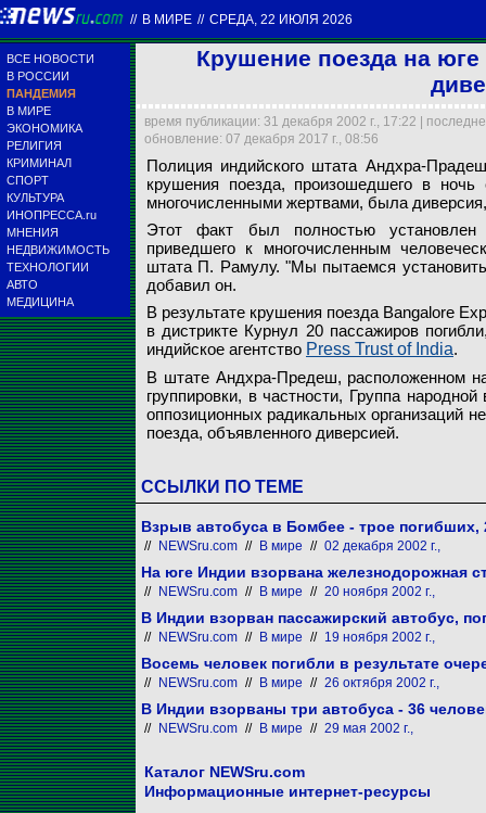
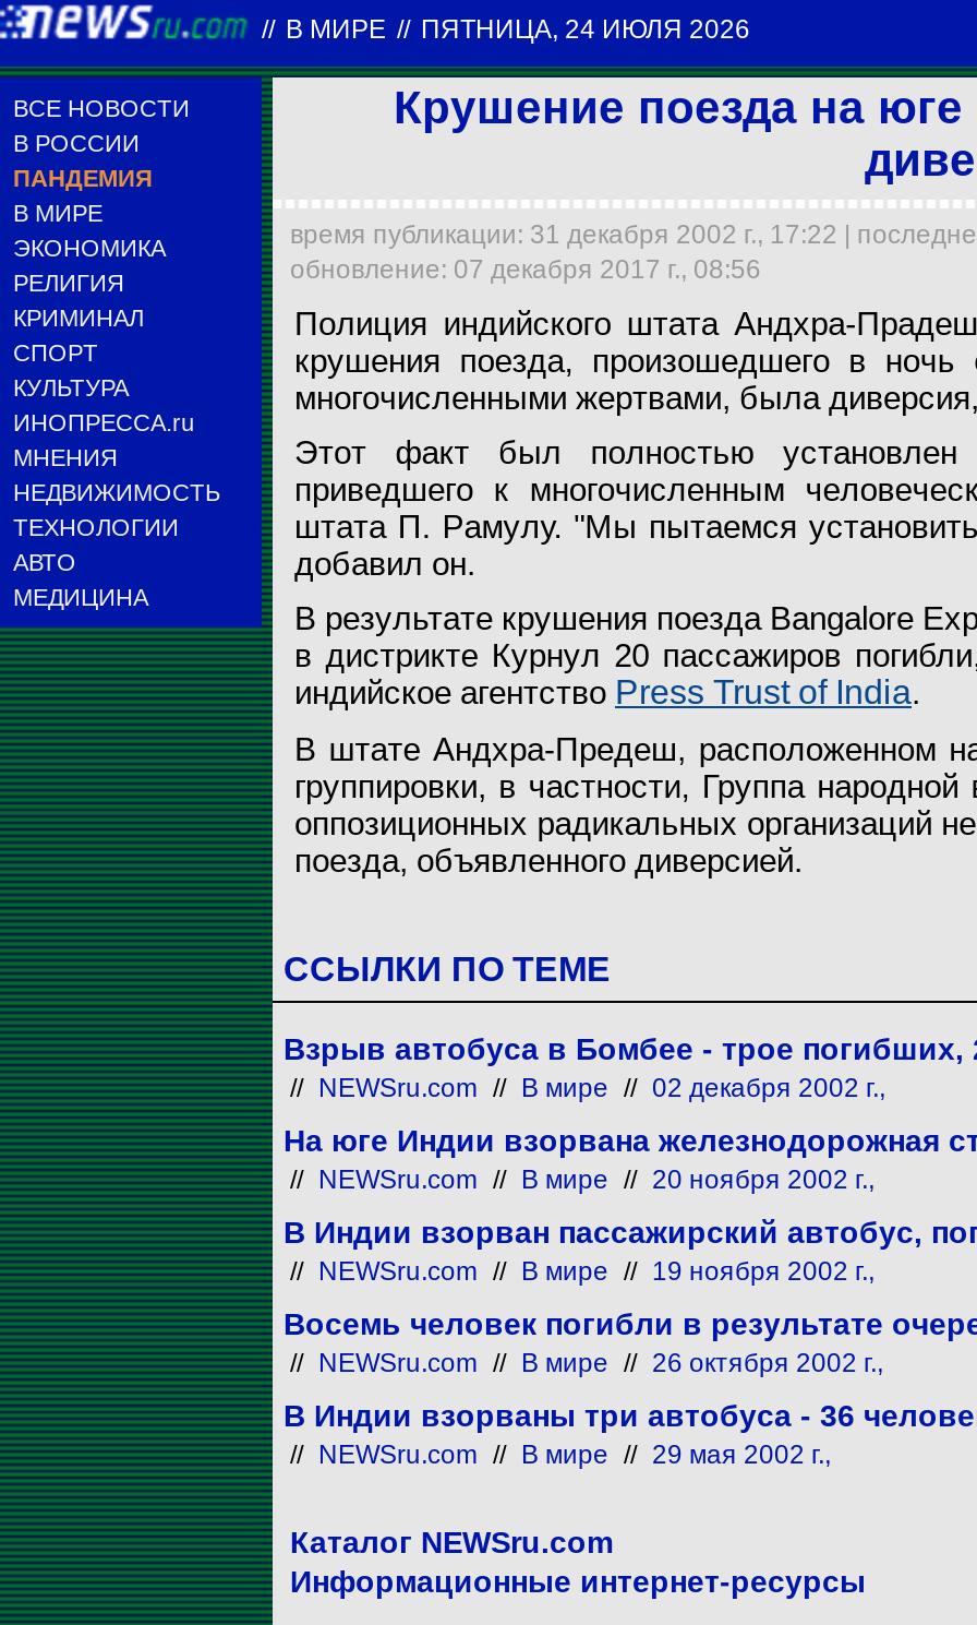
[130,11,353,27] // В МИРЕ // СРЕДА, 22 ИЮЛЯ 2026 -> [262,13,750,44] // В МИРЕ // ПЯТНИЦА, 24 ИЮЛЯ 2026

